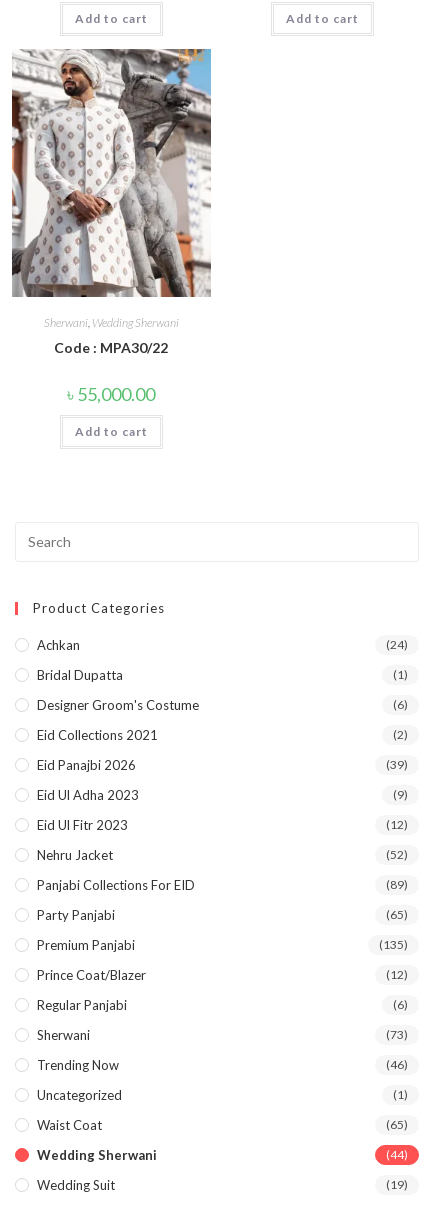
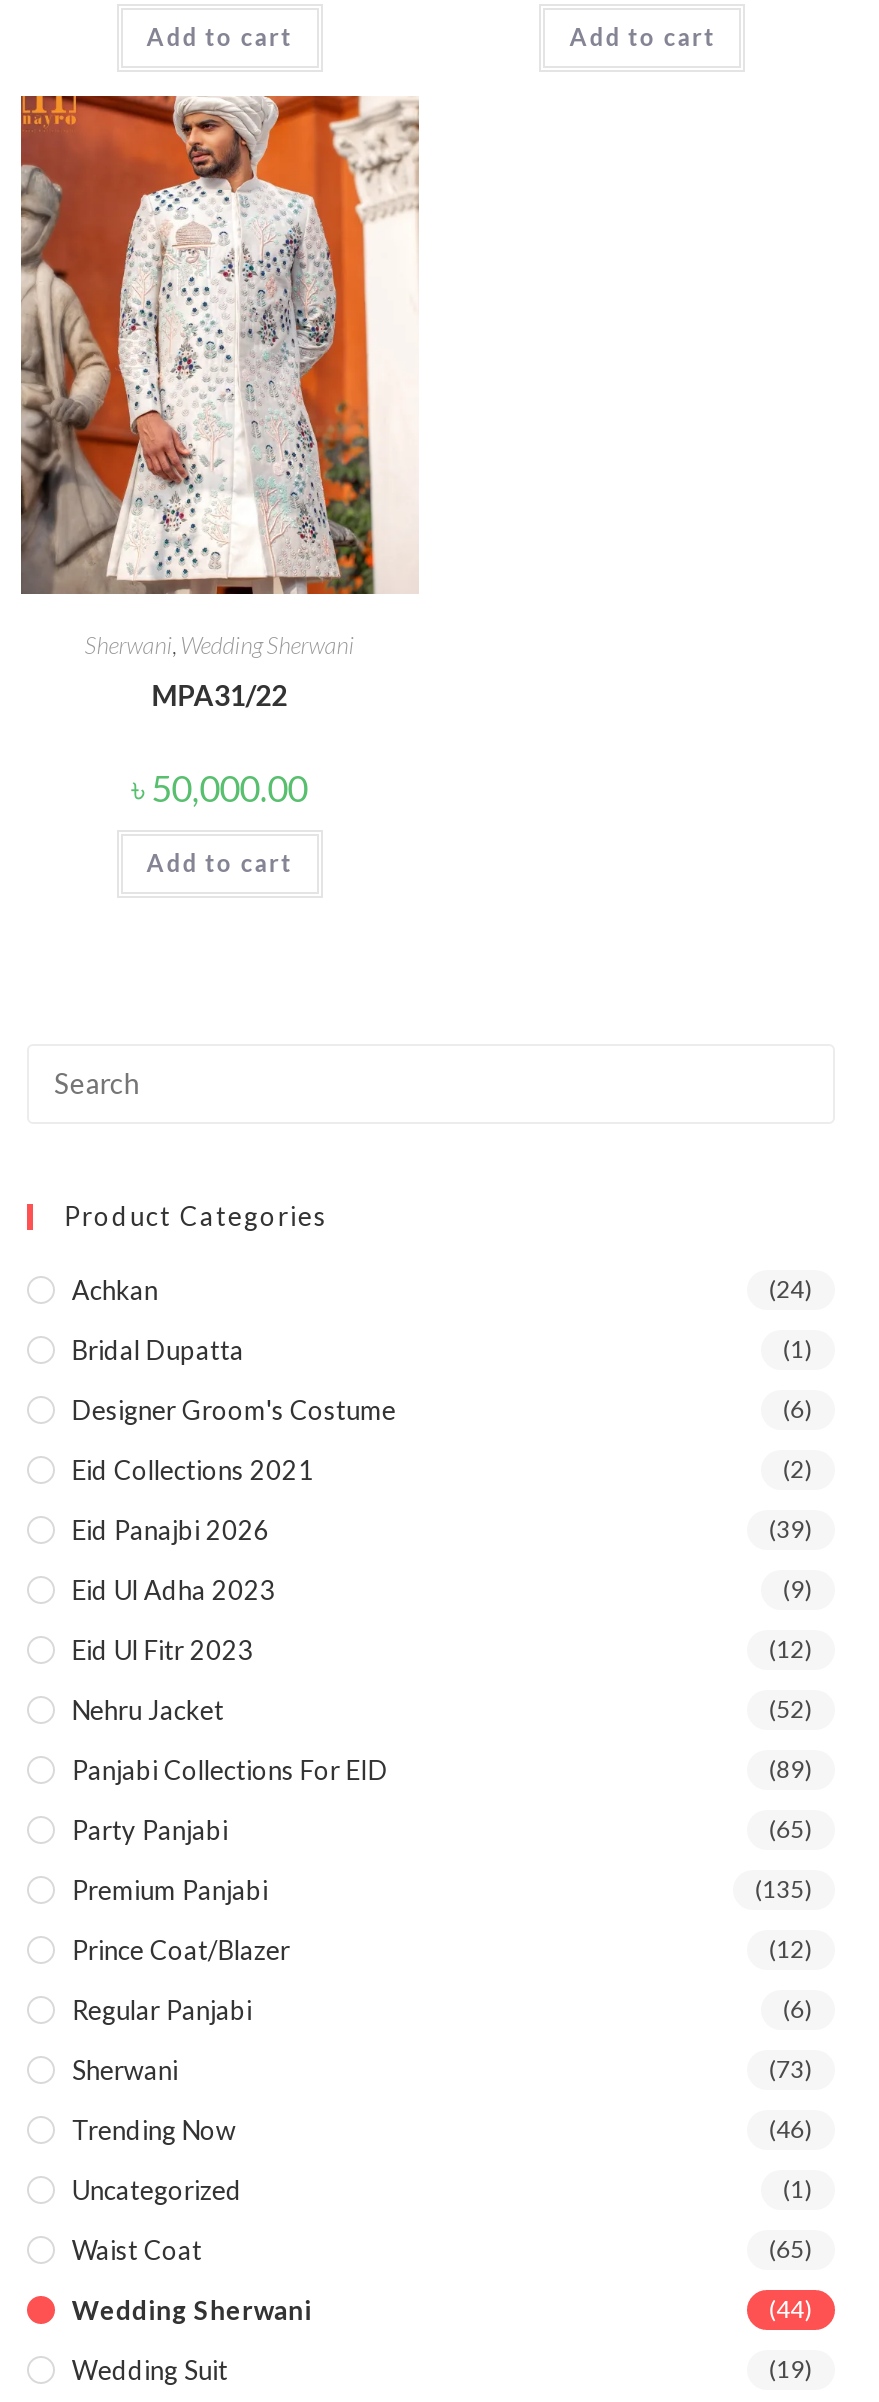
[11,48,212,298] [image] -> [19,94,421,596] [image]
[54,339,168,356] Code : MPA30/22 -> [151,679,287,713] MPA31/22
[67,383,155,405] ৳ 55,000.00 -> [131,767,307,811] ৳ 50,000.00

